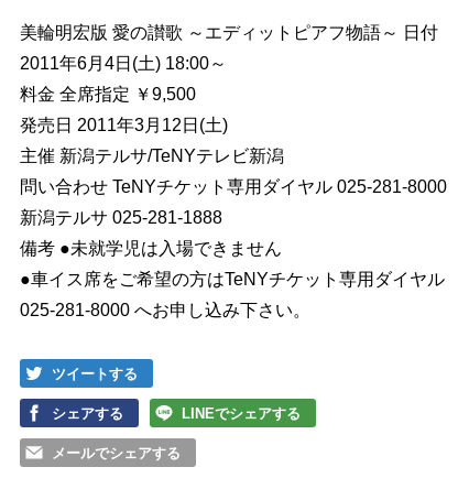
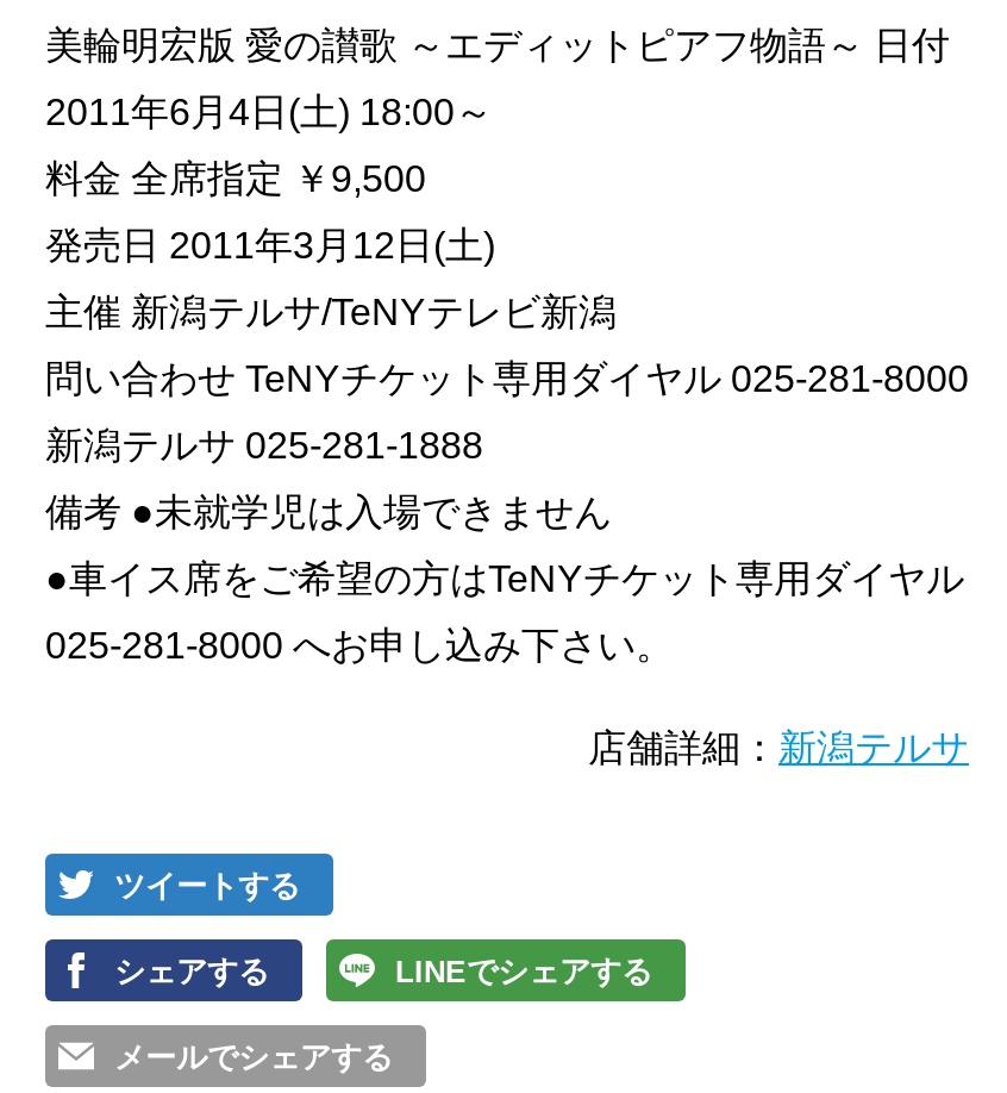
none -> [588,727,969,768] 店舗詳細：新潟テルサ

